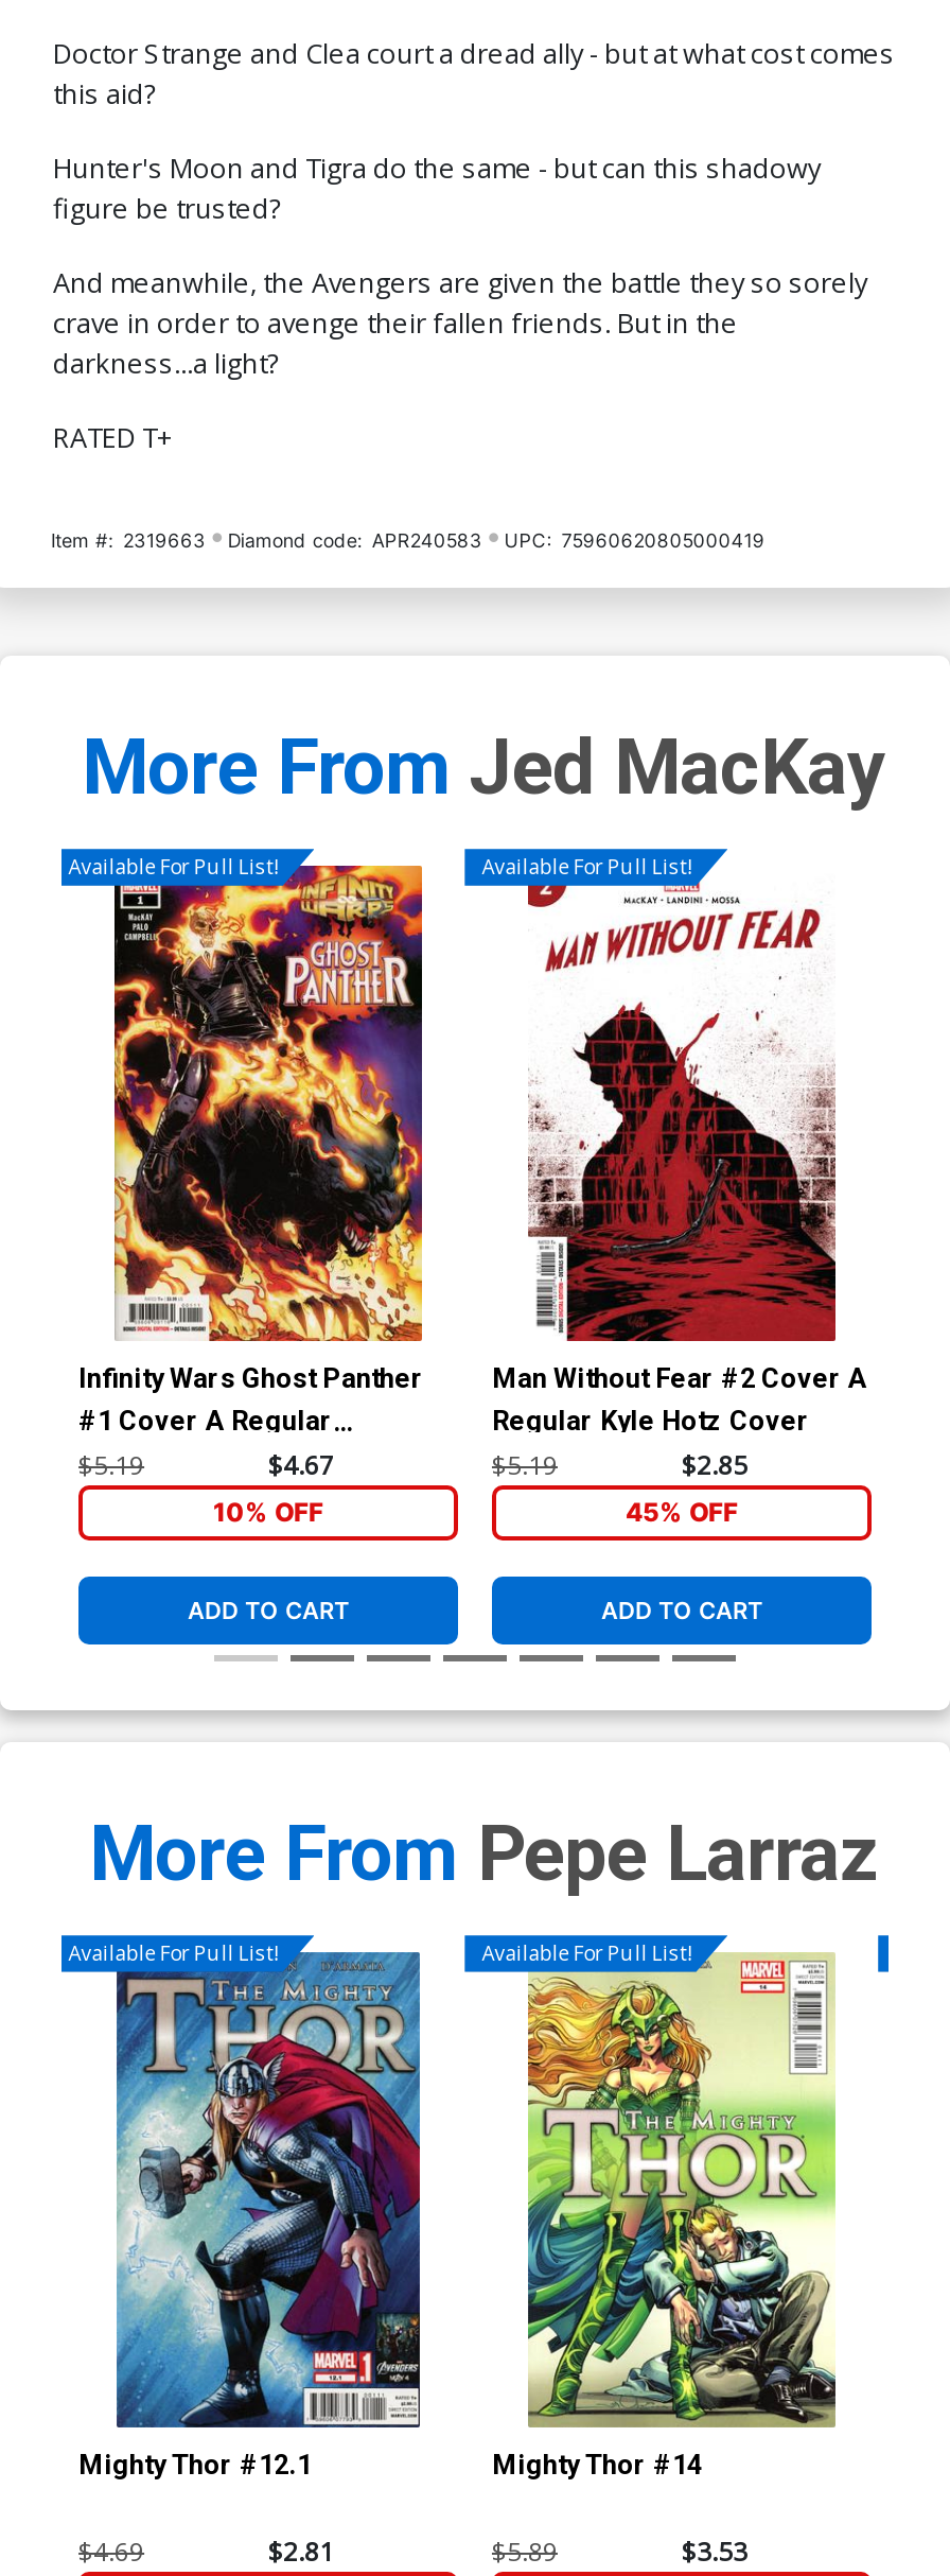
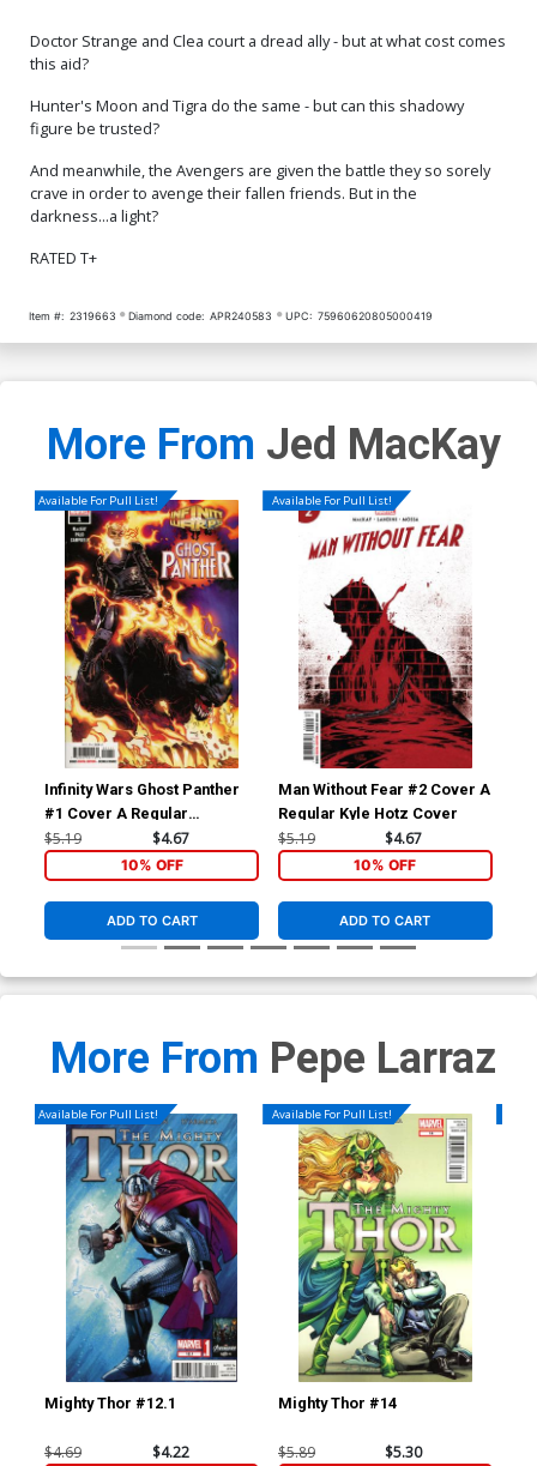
[682,1448,747,1484] $2.85 -> [385,829,423,849] $4.67
[626,1496,738,1528] 45% OFF -> [354,856,417,874] 10% OFF
[268,2534,334,2570] $2.81 -> [152,1442,189,1463] $4.22
[682,2534,747,2570] $3.53 -> [385,1442,423,1463] $5.30

